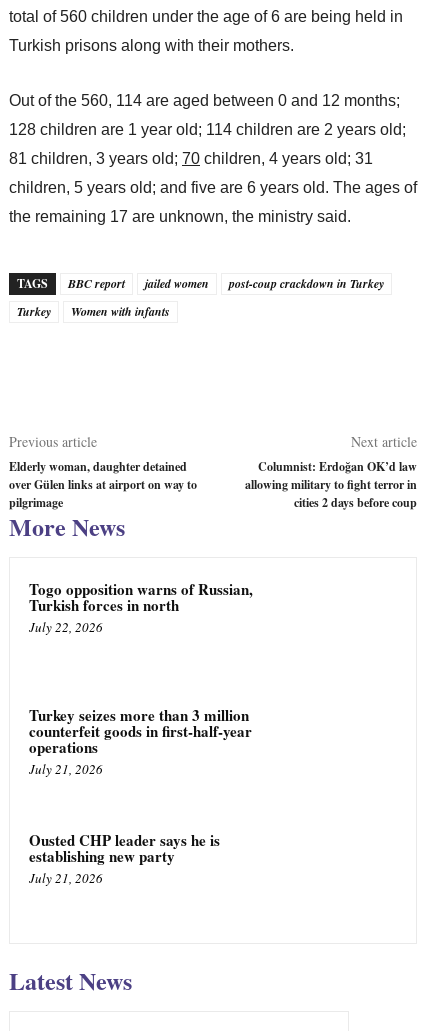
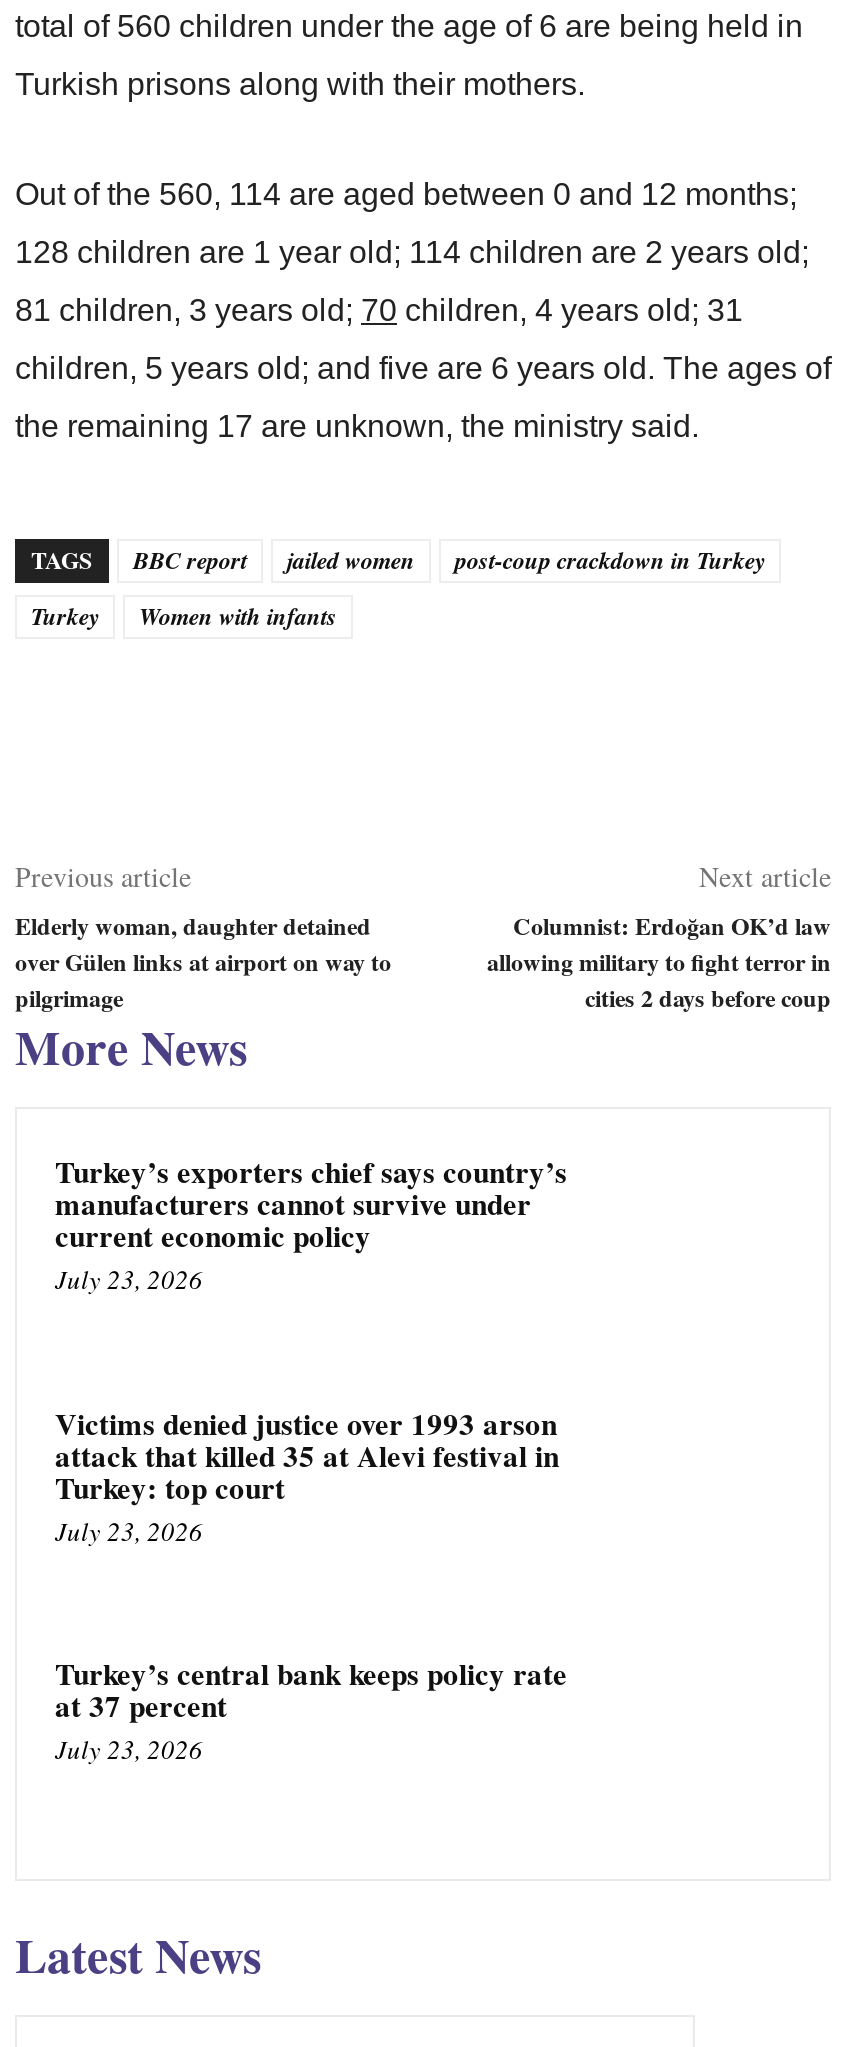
[29,578,253,636] Togo opposition warns of Russian, | Turkish forces in north | July 22, 2026 -> [55,1149,567,1297] Turkey’s exporters chief says country’s | manufacturers cannot survive under | current economic policy | July 23, 2026
[29,704,252,778] Turkey seizes more than 3 million | counterfeit goods in first-half-year | operations | July 21, 2026 -> [55,1401,559,1549] Victims denied justice over 1993 arson | attack that killed 35 at Alevi festival in | Turkey: top court | July 23, 2026
[29,829,220,887] Ousted CHP leader says he is | establishing new party | July 21, 2026 -> [55,1652,567,1768] Turkey’s central bank keeps policy rate | at 37 percent | July 23, 2026

